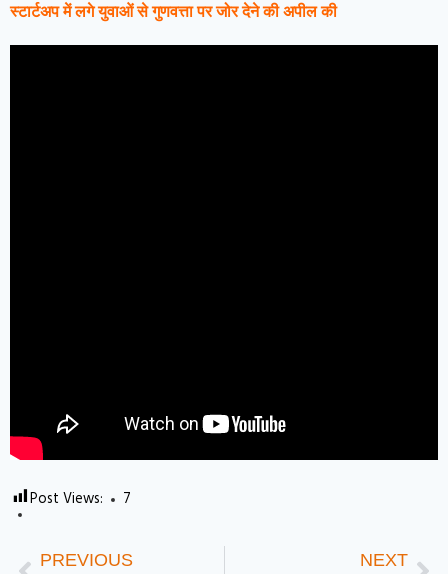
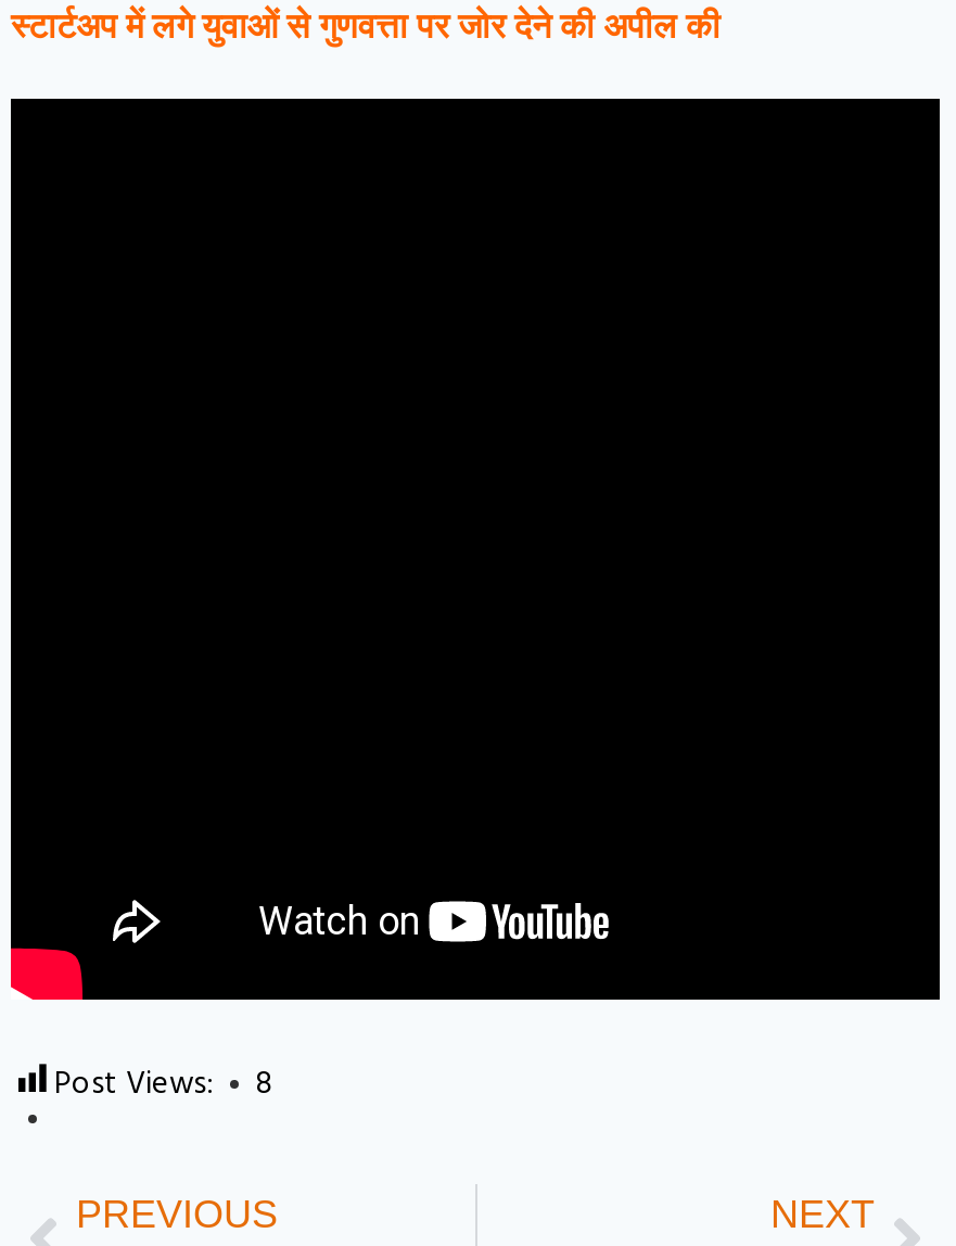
[30,488,131,511] Post Views: 7 -> [54,1060,273,1110] Post Views: 8

